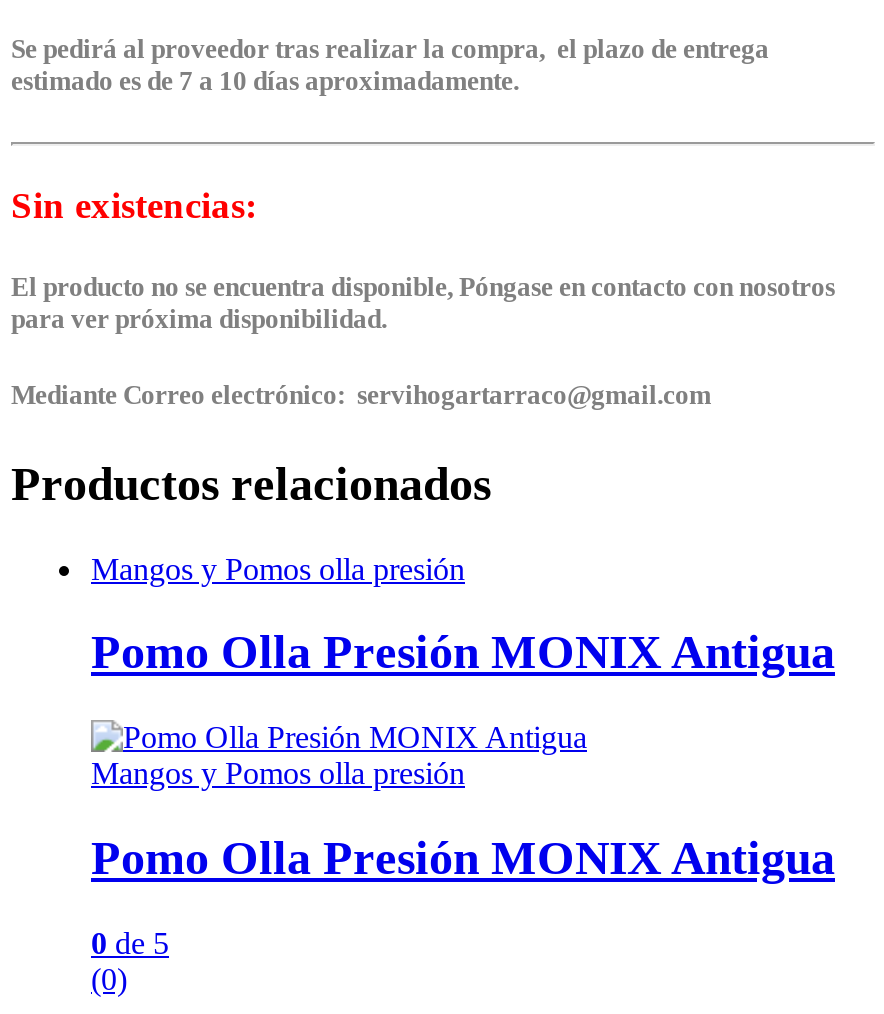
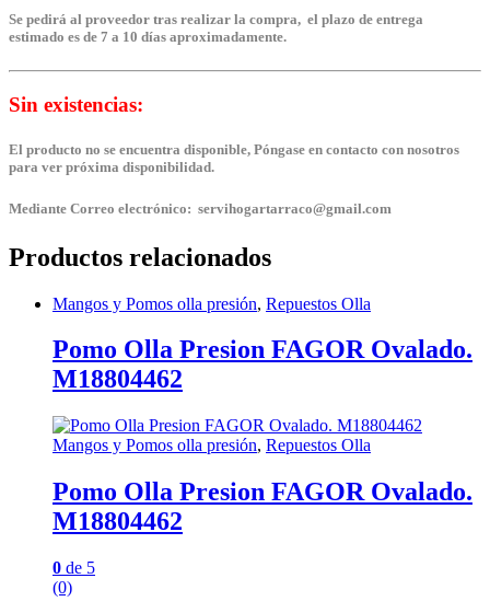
[91,551,465,585] Mangos y Pomos olla presión -> [52,294,371,313] Mangos y Pomos olla presión, Repuestos Olla
[91,627,835,679] Pomo Olla Presión MONIX Antigua -> [52,336,472,394] Pomo Olla Presion FAGOR Ovalado. | M18804462
[91,757,465,791] Mangos y Pomos olla presión -> [52,436,371,455] Mangos y Pomos olla presión, Repuestos Olla
[91,833,835,885] Pomo Olla Presión MONIX Antigua -> [52,478,472,536] Pomo Olla Presion FAGOR Ovalado. | M18804462

